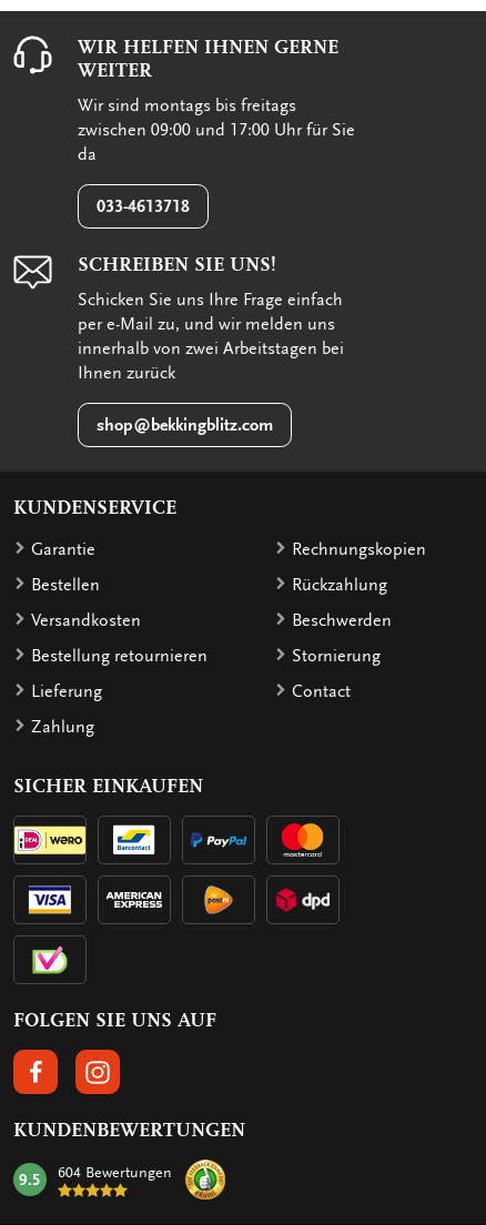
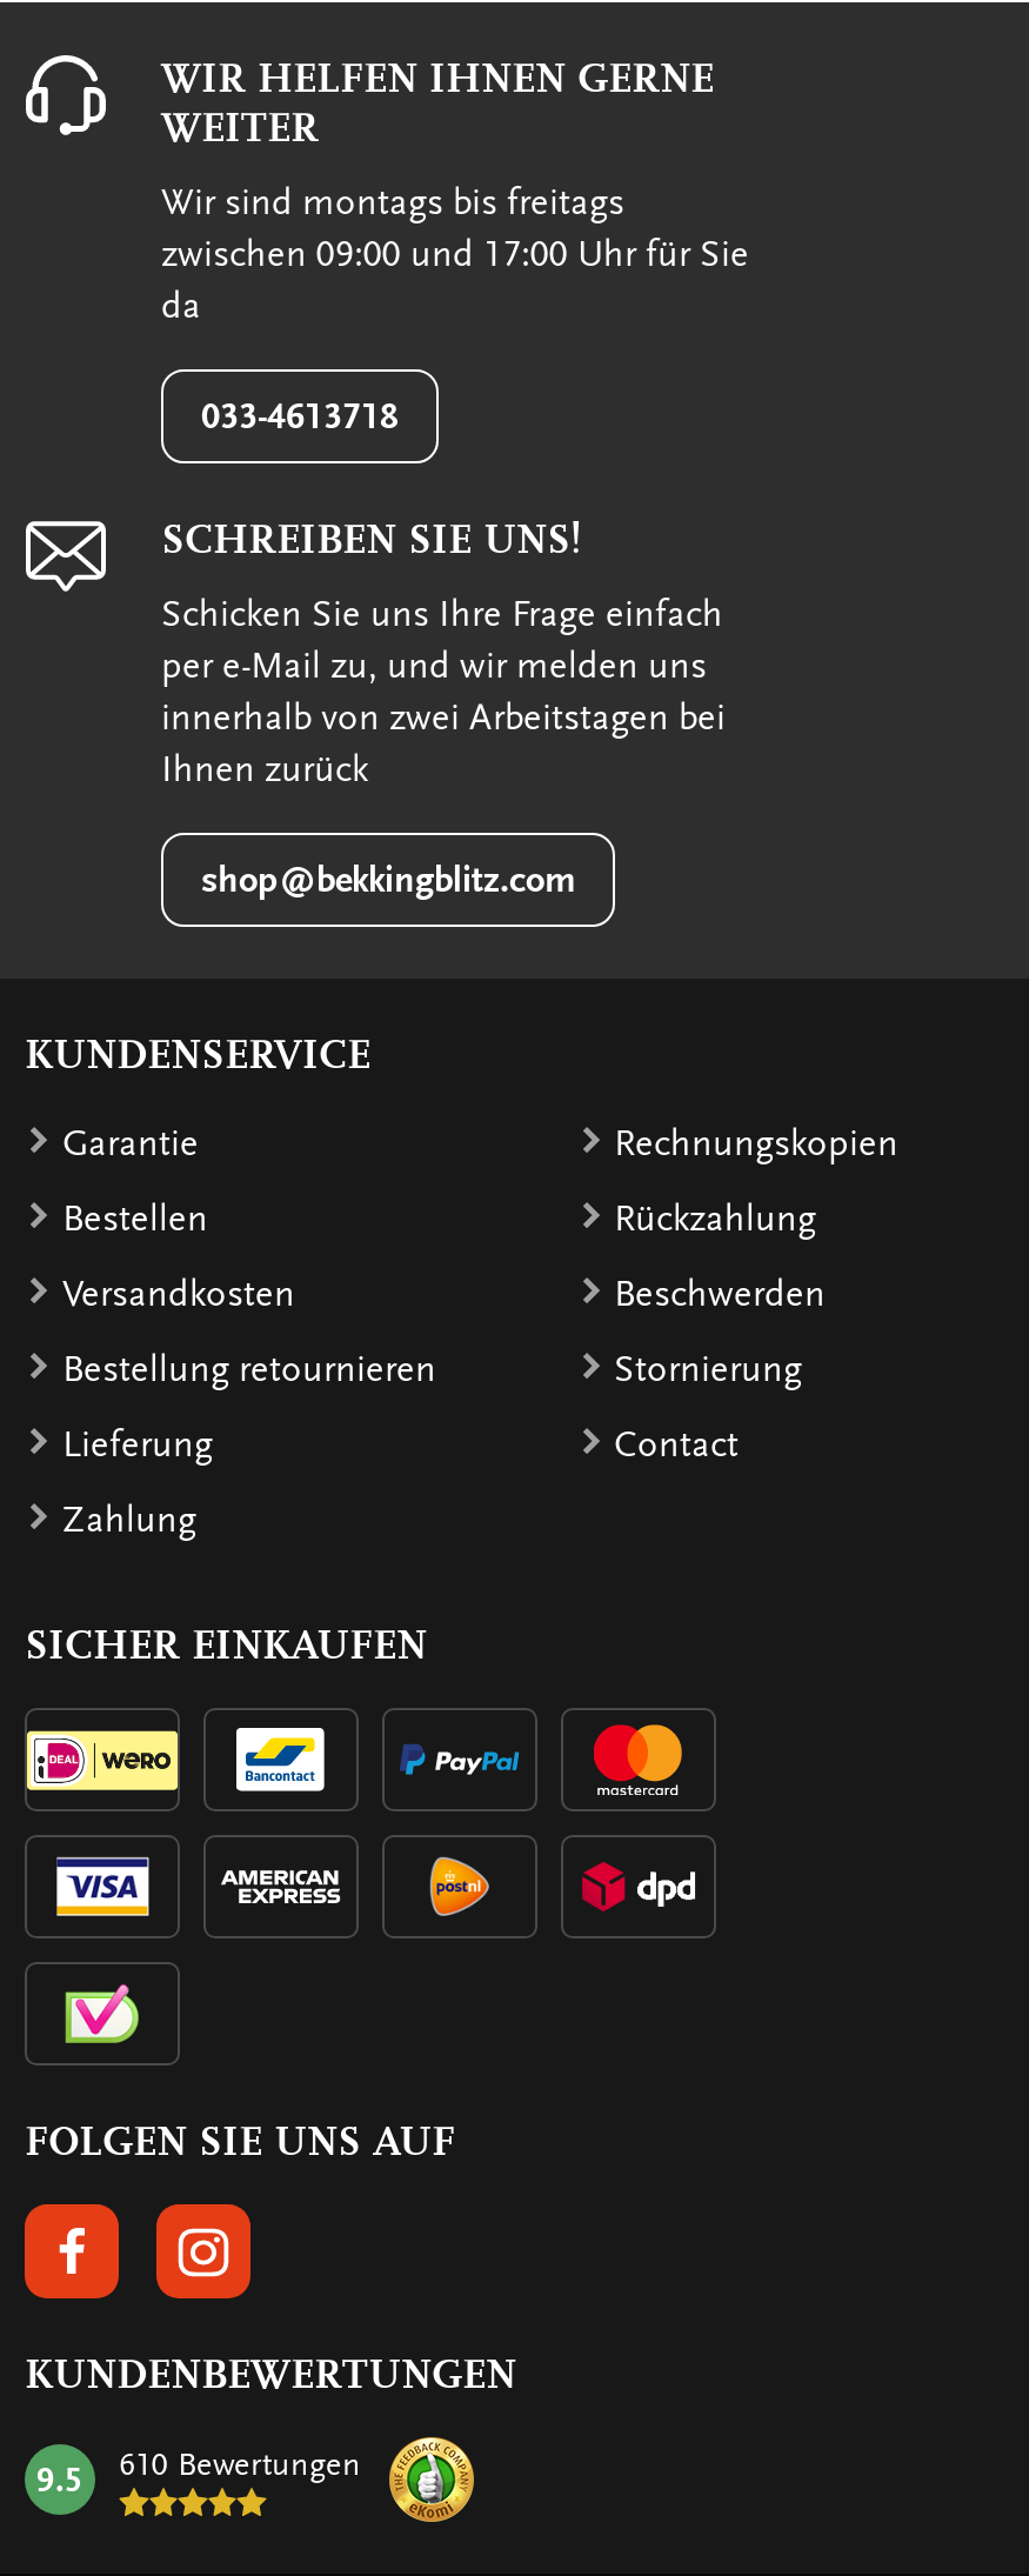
[19,1164,172,1189] 9.5 604 Bewertungen -> [36,2447,361,2500] 9.5 610 Bewertungen

